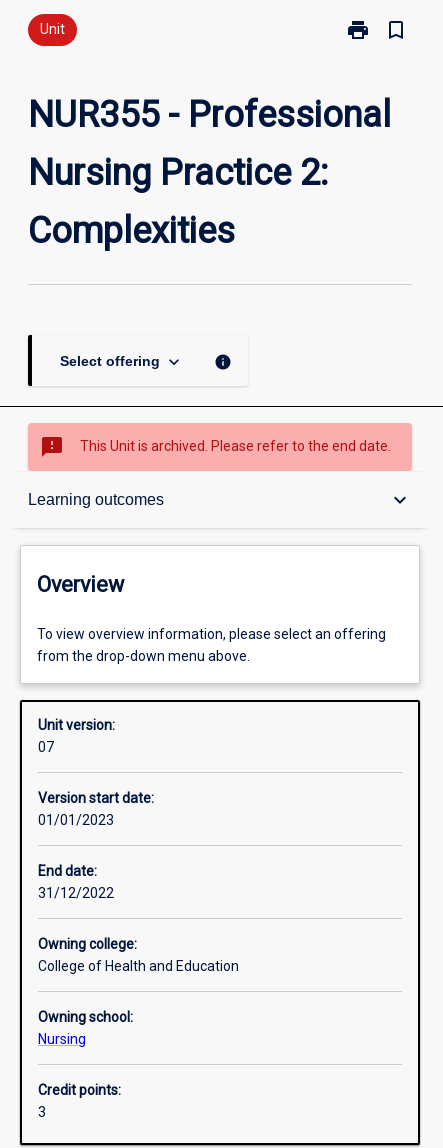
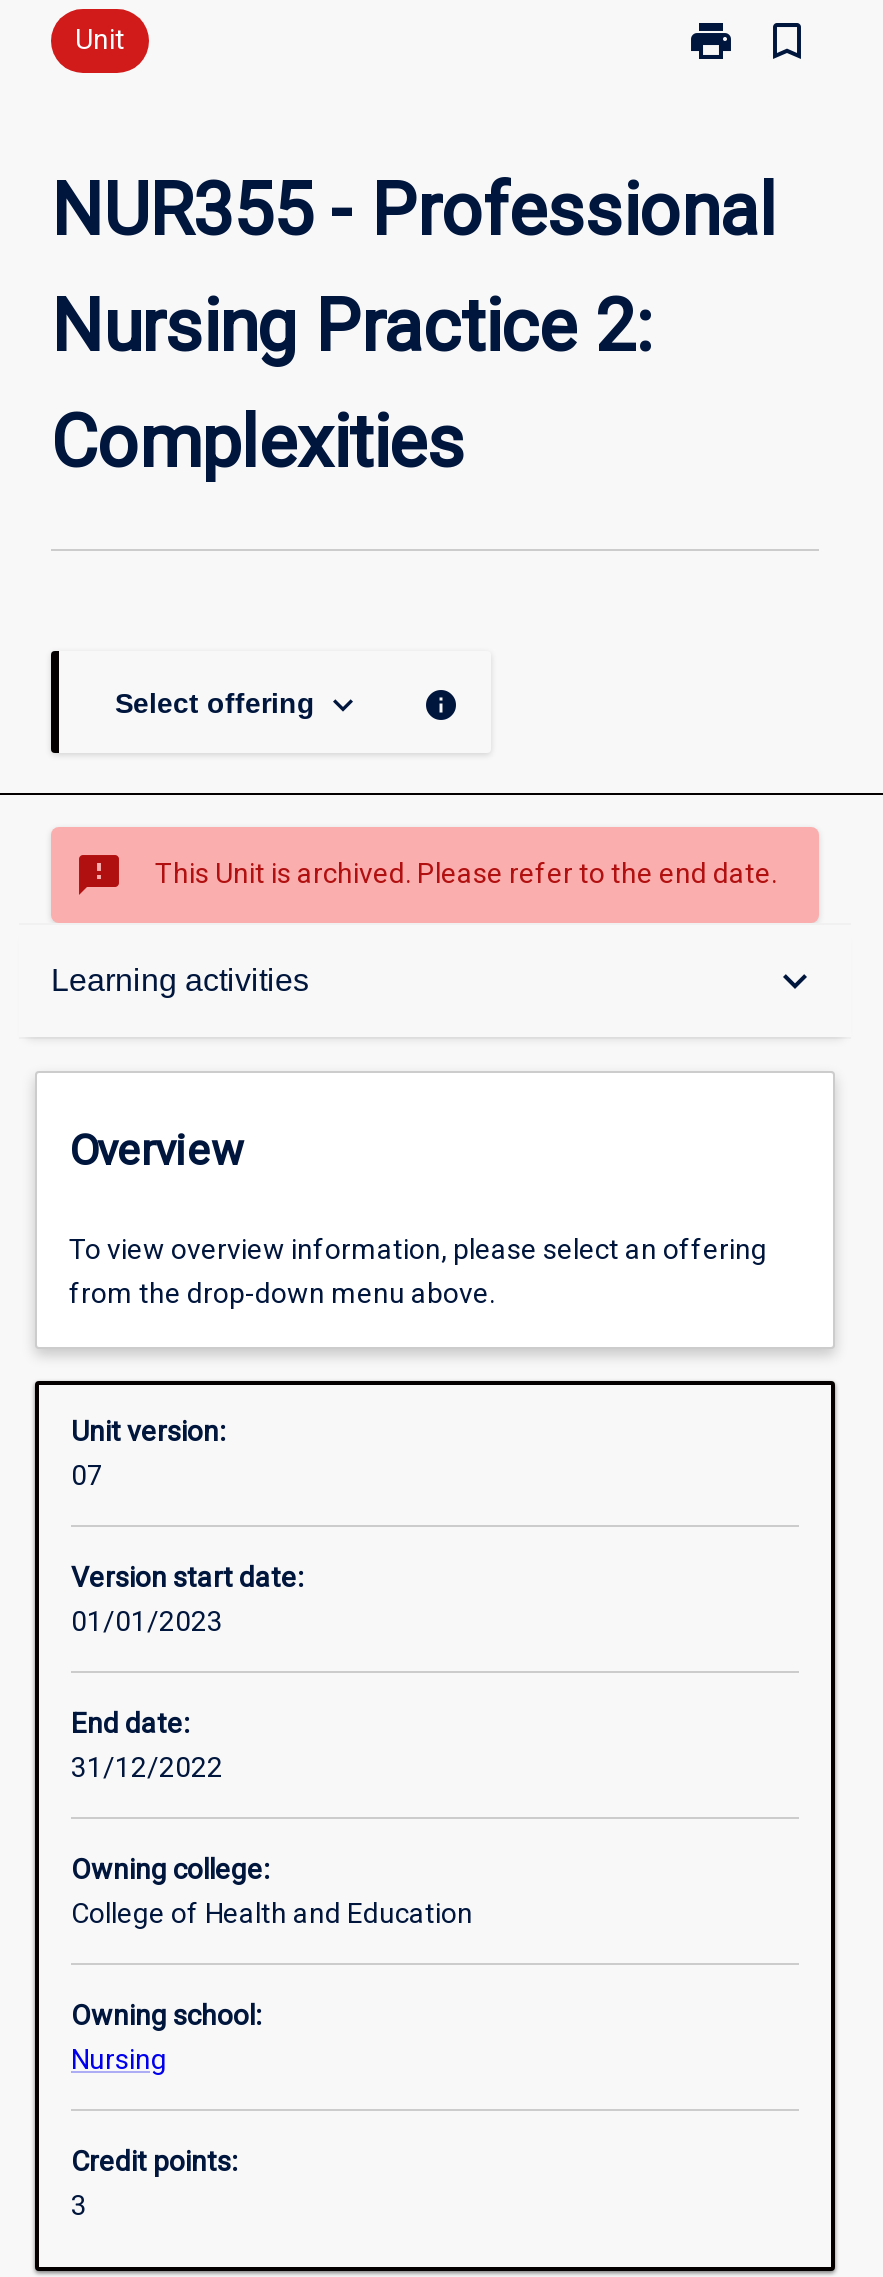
[28,491,164,508] Learning outcomes -> [51,963,309,997] Learning activities

